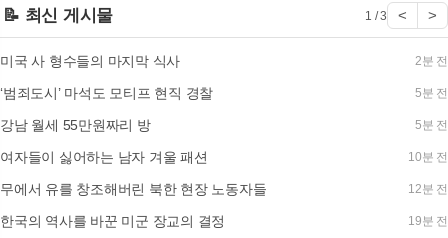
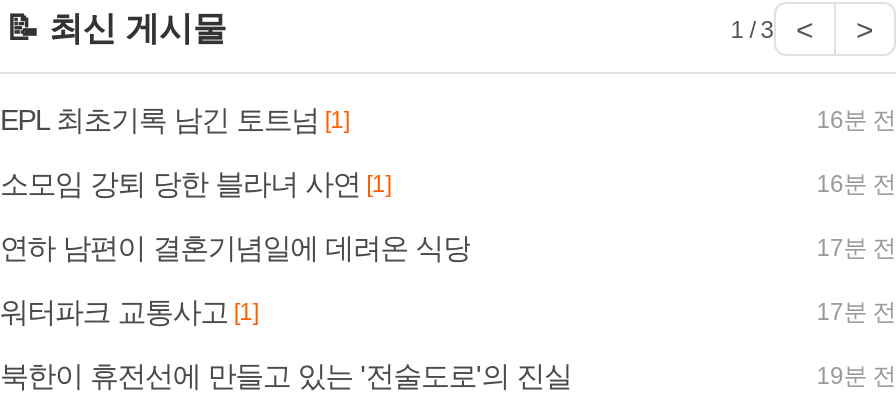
[0,53,448,229] 미국 사 형수들의 마지막 식사 | 2분 전 | ‘범죄도시’ 마석도 모티프 현직 경찰 | 5분 전 | 강남 월세 55만원짜리 방 | 5분 전 | 여자들이 싫어하는 남자 겨울 패션 | 10분 전 | 무에서 유를 창조해버린 북한 현장 노동자들 | 12분 전 | 한국의 역사를 바꾼 미군 장교의 결정 -> [0,104,896,392] EPL 최초기록 남긴 토트넘 [1] | 16분 전 | 소모임 강퇴 당한 블라녀 사연 [1] | 16분 전 | 연하 남편이 결혼기념일에 데려온 식당 | 17분 전 | 워터파크 교통사고 [1] | 17분 전 | 북한이 휴전선에 만들고 있는 '전술도로'의 진실

